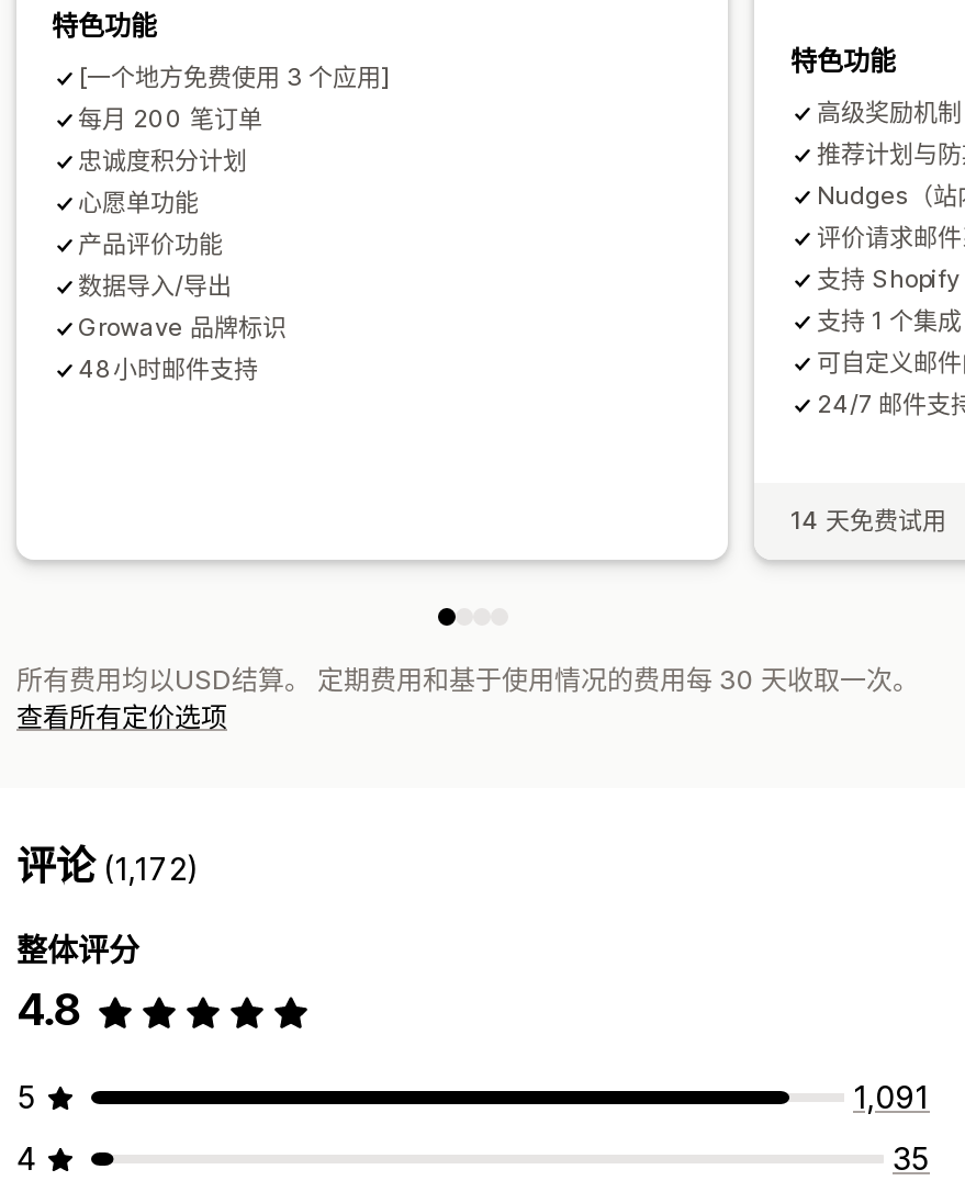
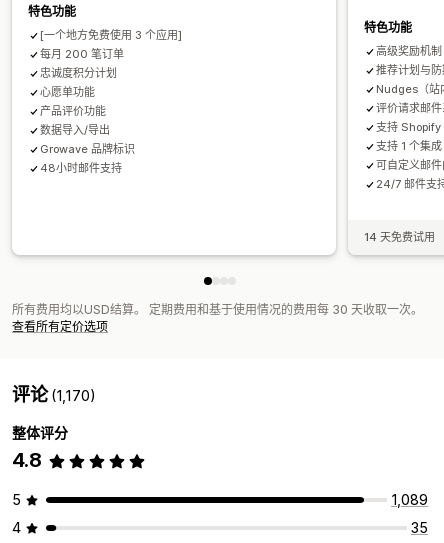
[16,844,200,890] 评论(1,172) -> [12,384,96,405] 评论(1,170)
[853,1079,930,1116] 1,091 -> [391,491,428,508] 1,089

